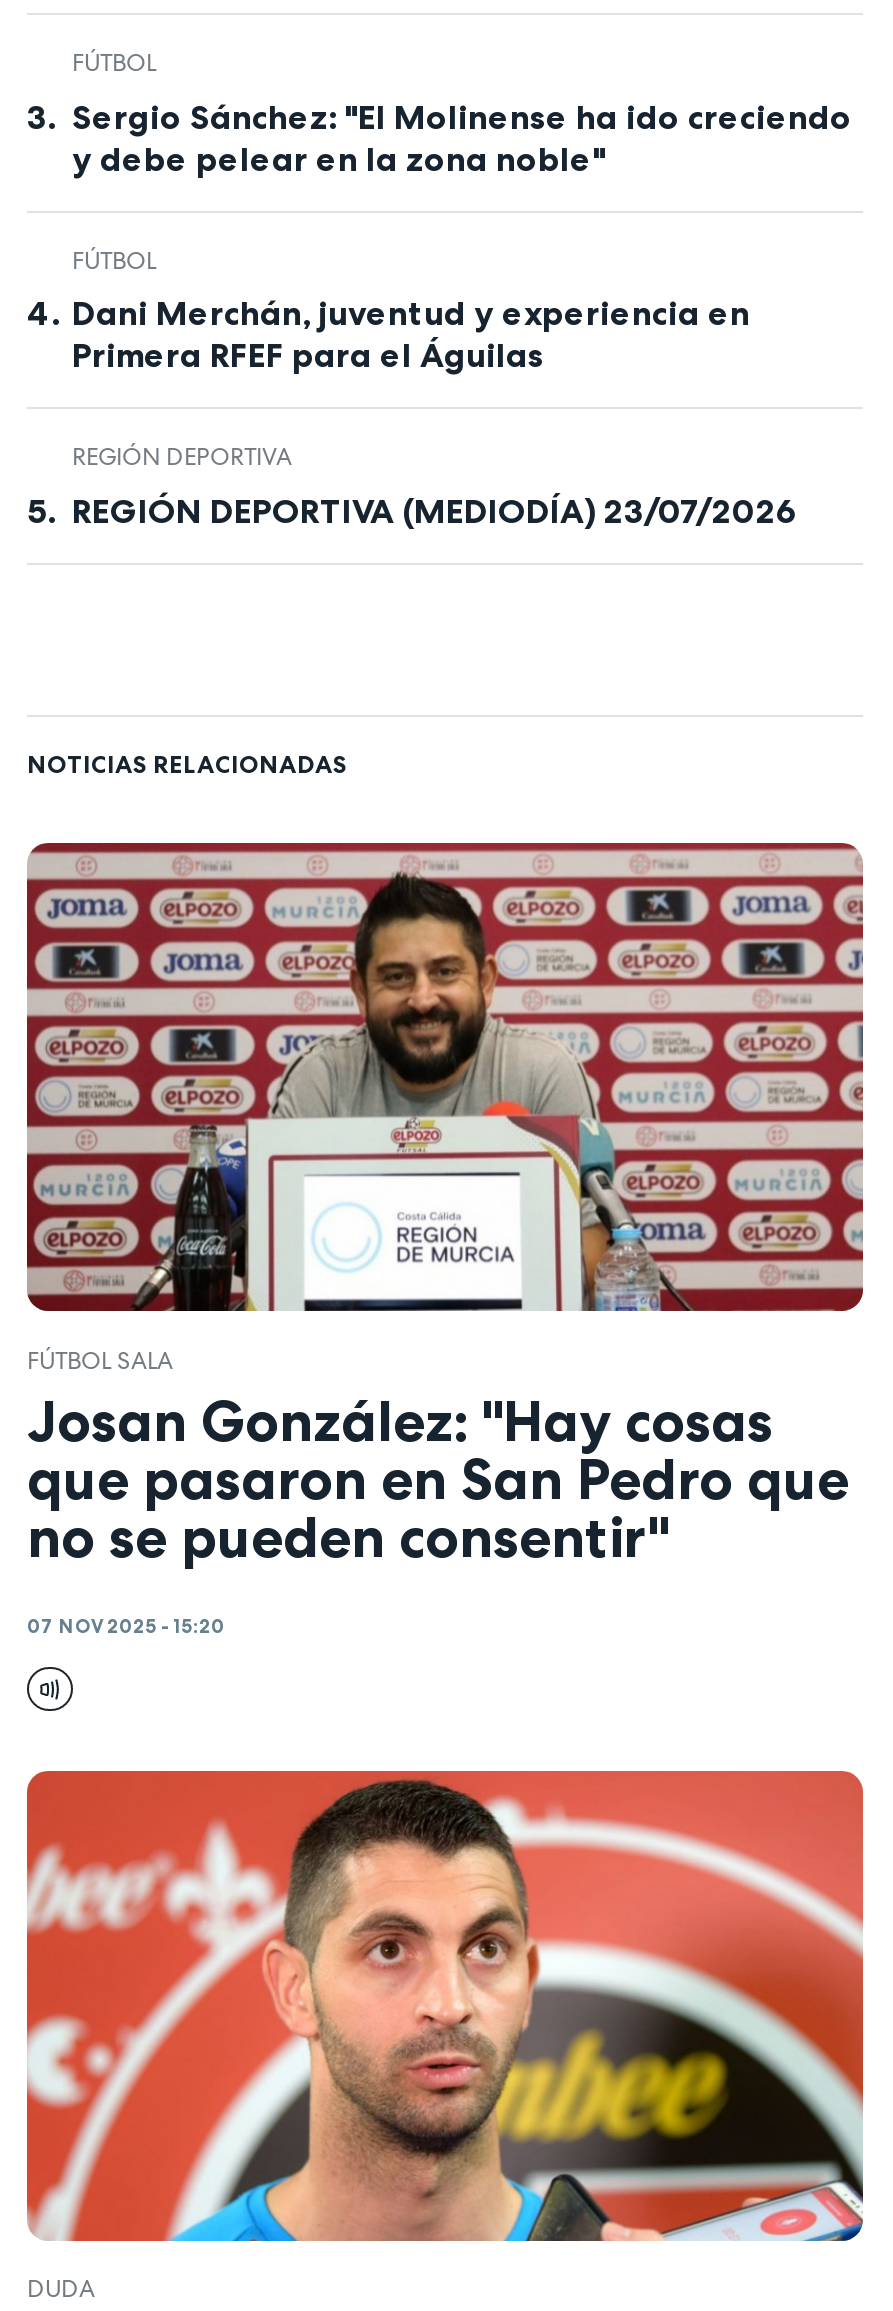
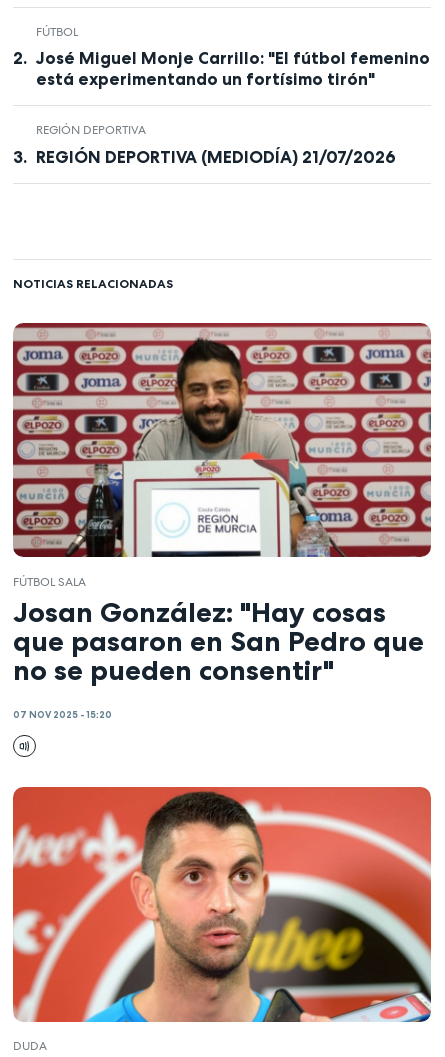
[72,96,852,375] Sergio Sánchez: "El Molinense ha ido creciendo | y debe pelear en la zona noble" | FÚTBOL | Dani Merchán, juventud y experiencia en | Primera RFEF para el Águilas -> [35,48,429,89] José Miguel Monje Carrillo: "El fútbol femenino | está experimentando un fortísimo tirón"
[72,490,798,530] REGIÓN DEPORTIVA (MEDIODÍA) 23/07/2026 -> [35,147,395,167] REGIÓN DEPORTIVA (MEDIODÍA) 21/07/2026

